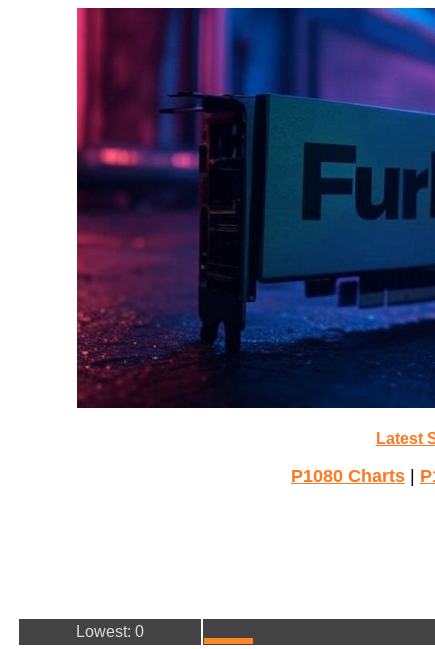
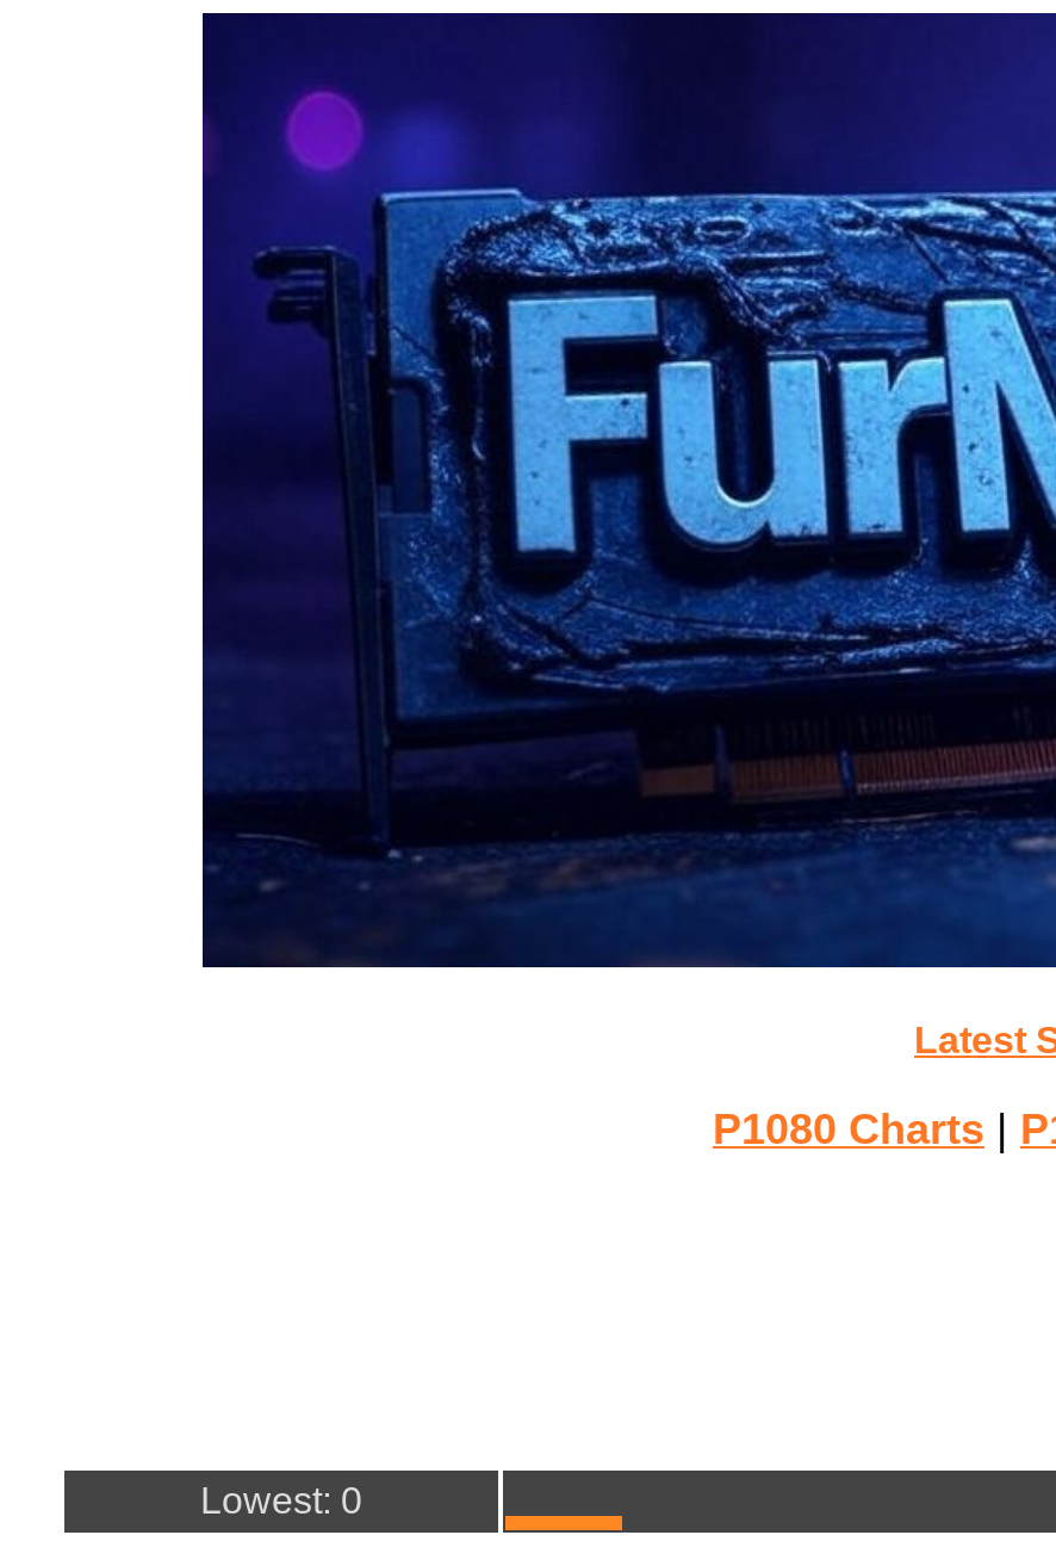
[76,7,432,408] [image] -> [200,11,1049,967] [image]

